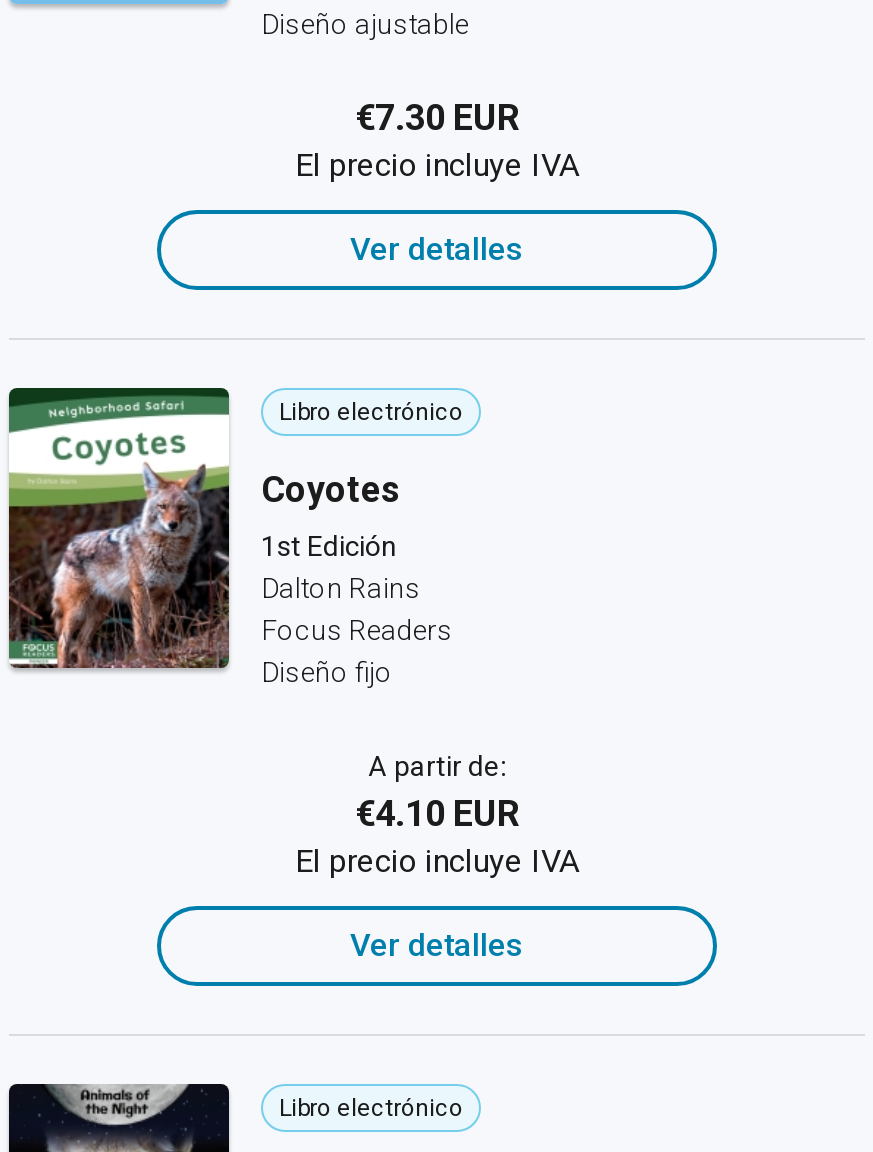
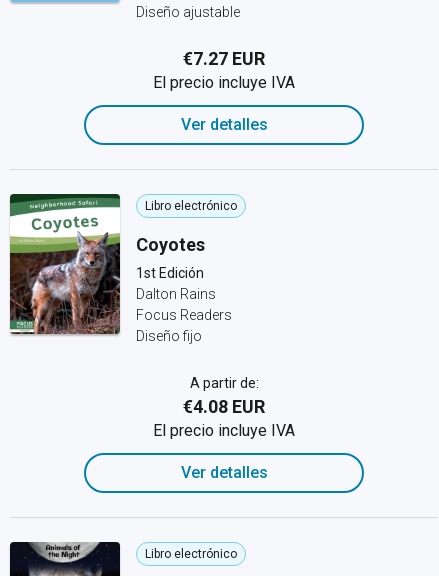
[355,96,519,138] €7.30 EUR -> [183,48,265,69] €7.27 EUR
[355,792,519,834] €4.10 EUR -> [183,396,265,417] €4.08 EUR

